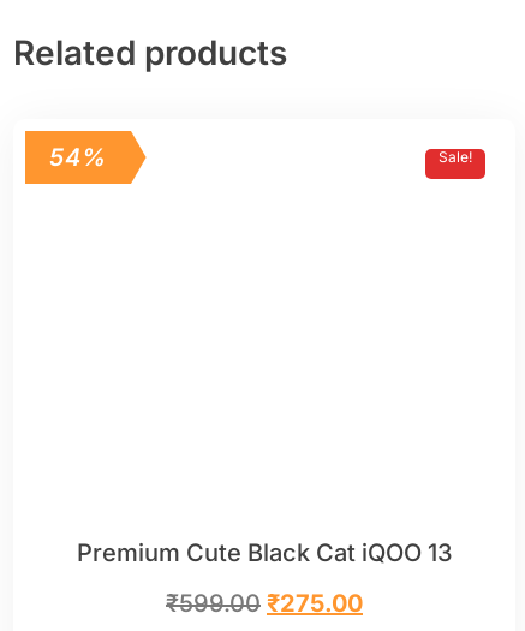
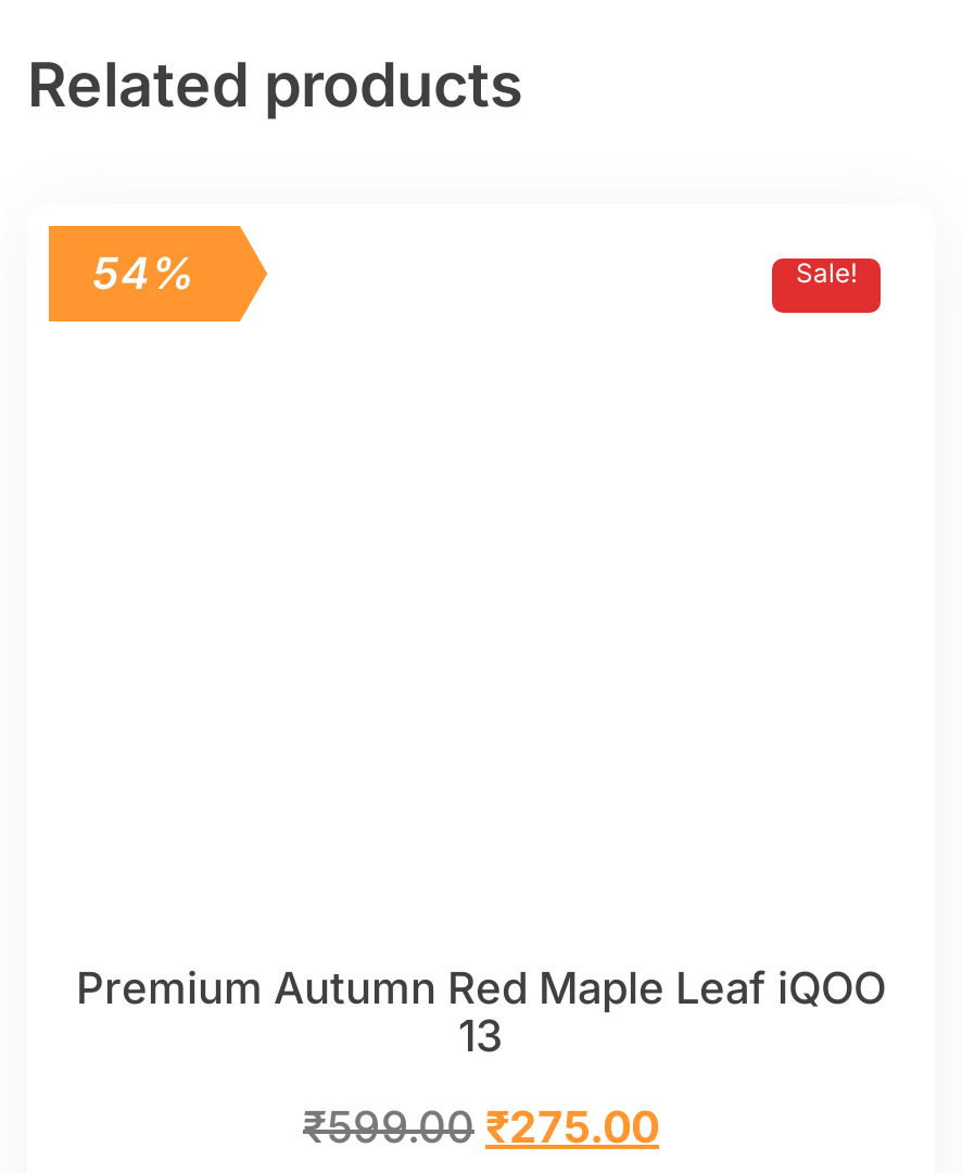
[76,538,452,567] Premium Cute Black Cat iQOO 13 -> [76,962,886,1062] Premium Autumn Red Maple Leaf iQOO | 13

